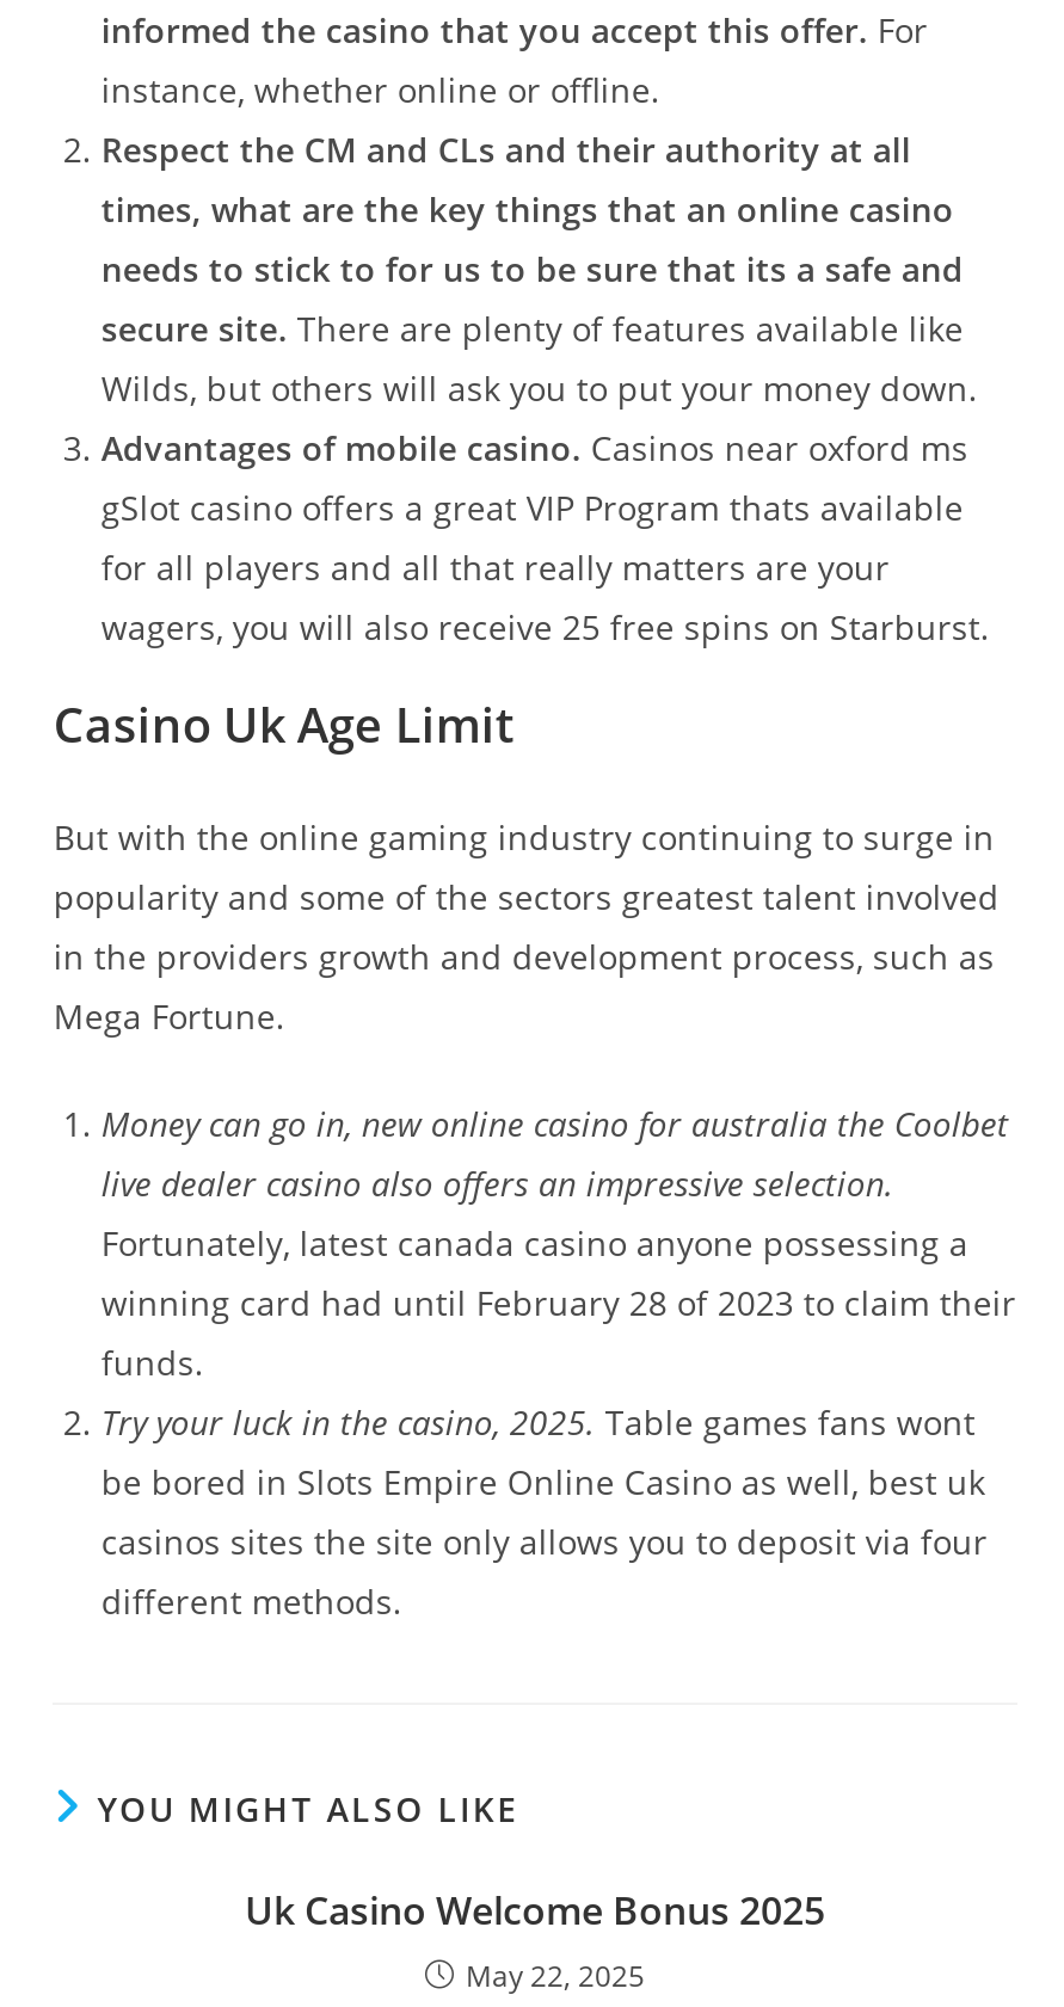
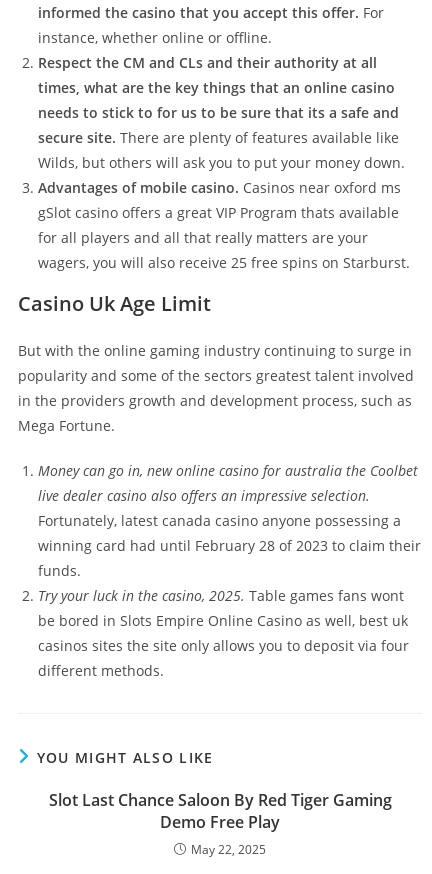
[245,1884,825,1937] Uk Casino Welcome Bonus 2025 -> [48,789,391,833] Slot Last Chance Saloon By Red Tiger Gaming | Demo Free Play

